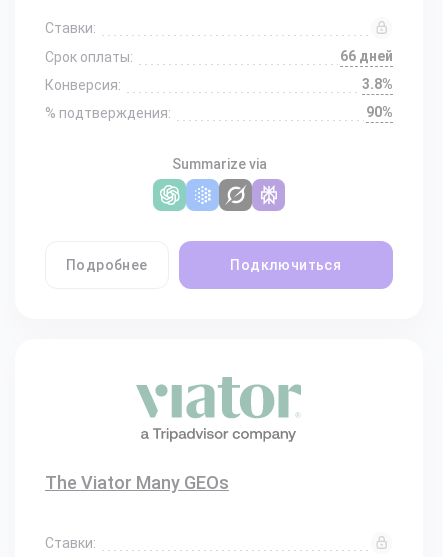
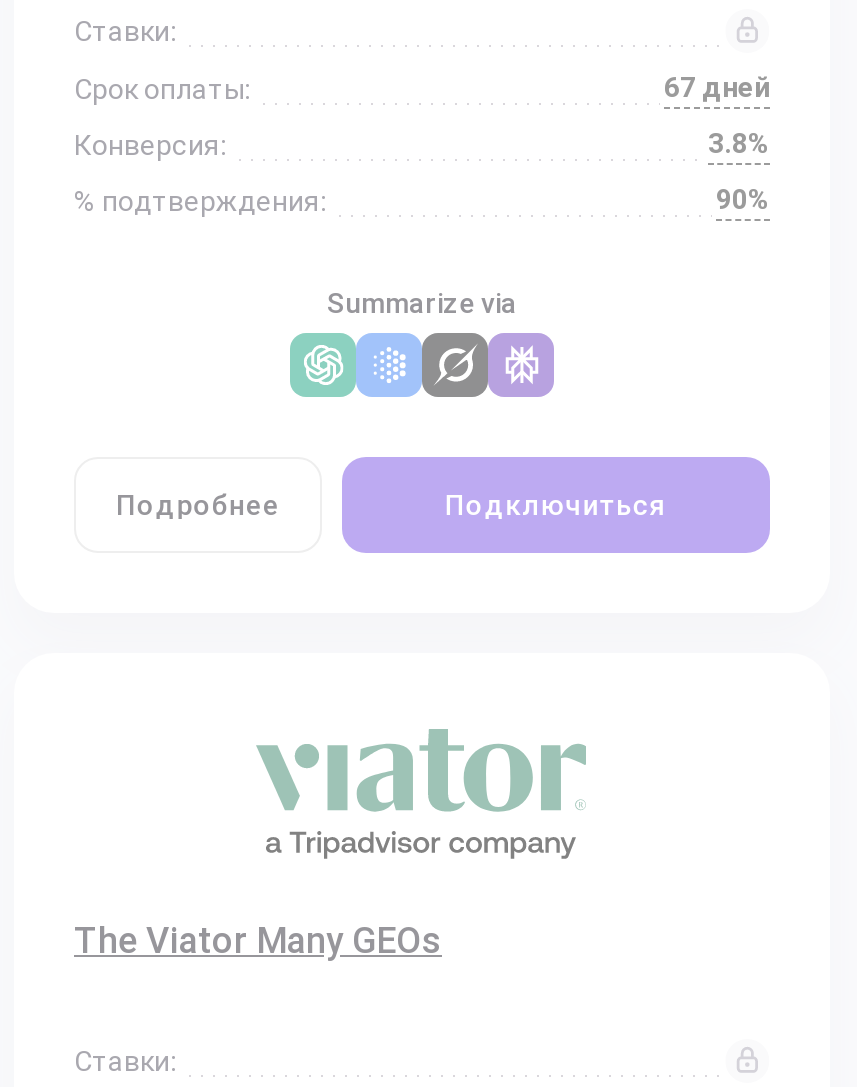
[340,48,393,64] 66 дней -> [664,71,770,103] 67 дней

